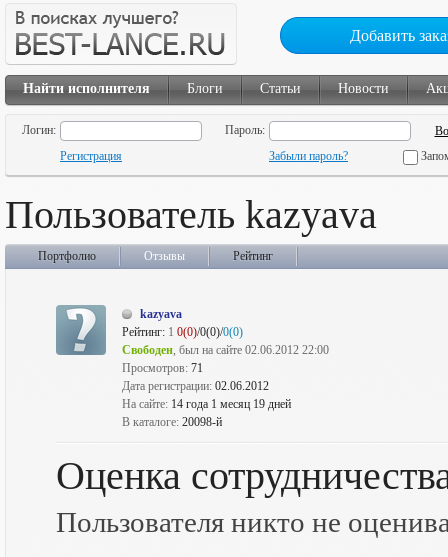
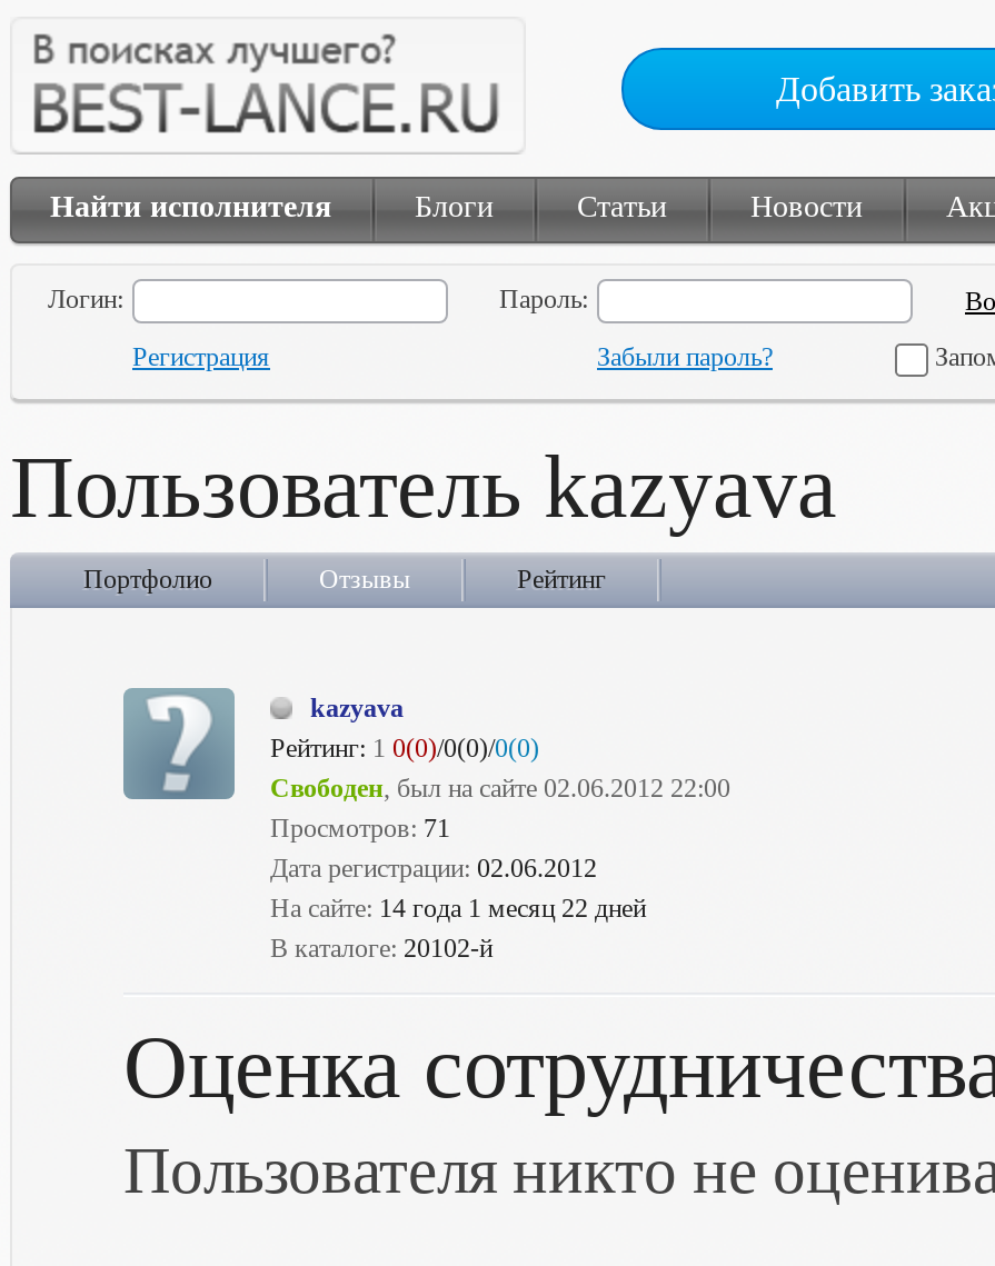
[122,397,291,411] На сайте: 14 года 1 месяц 19 дней -> [270,893,646,924] На сайте: 14 года 1 месяц 22 дней
[122,415,222,429] В каталоге: 20098-й -> [270,933,492,964] В каталоге: 20102-й

